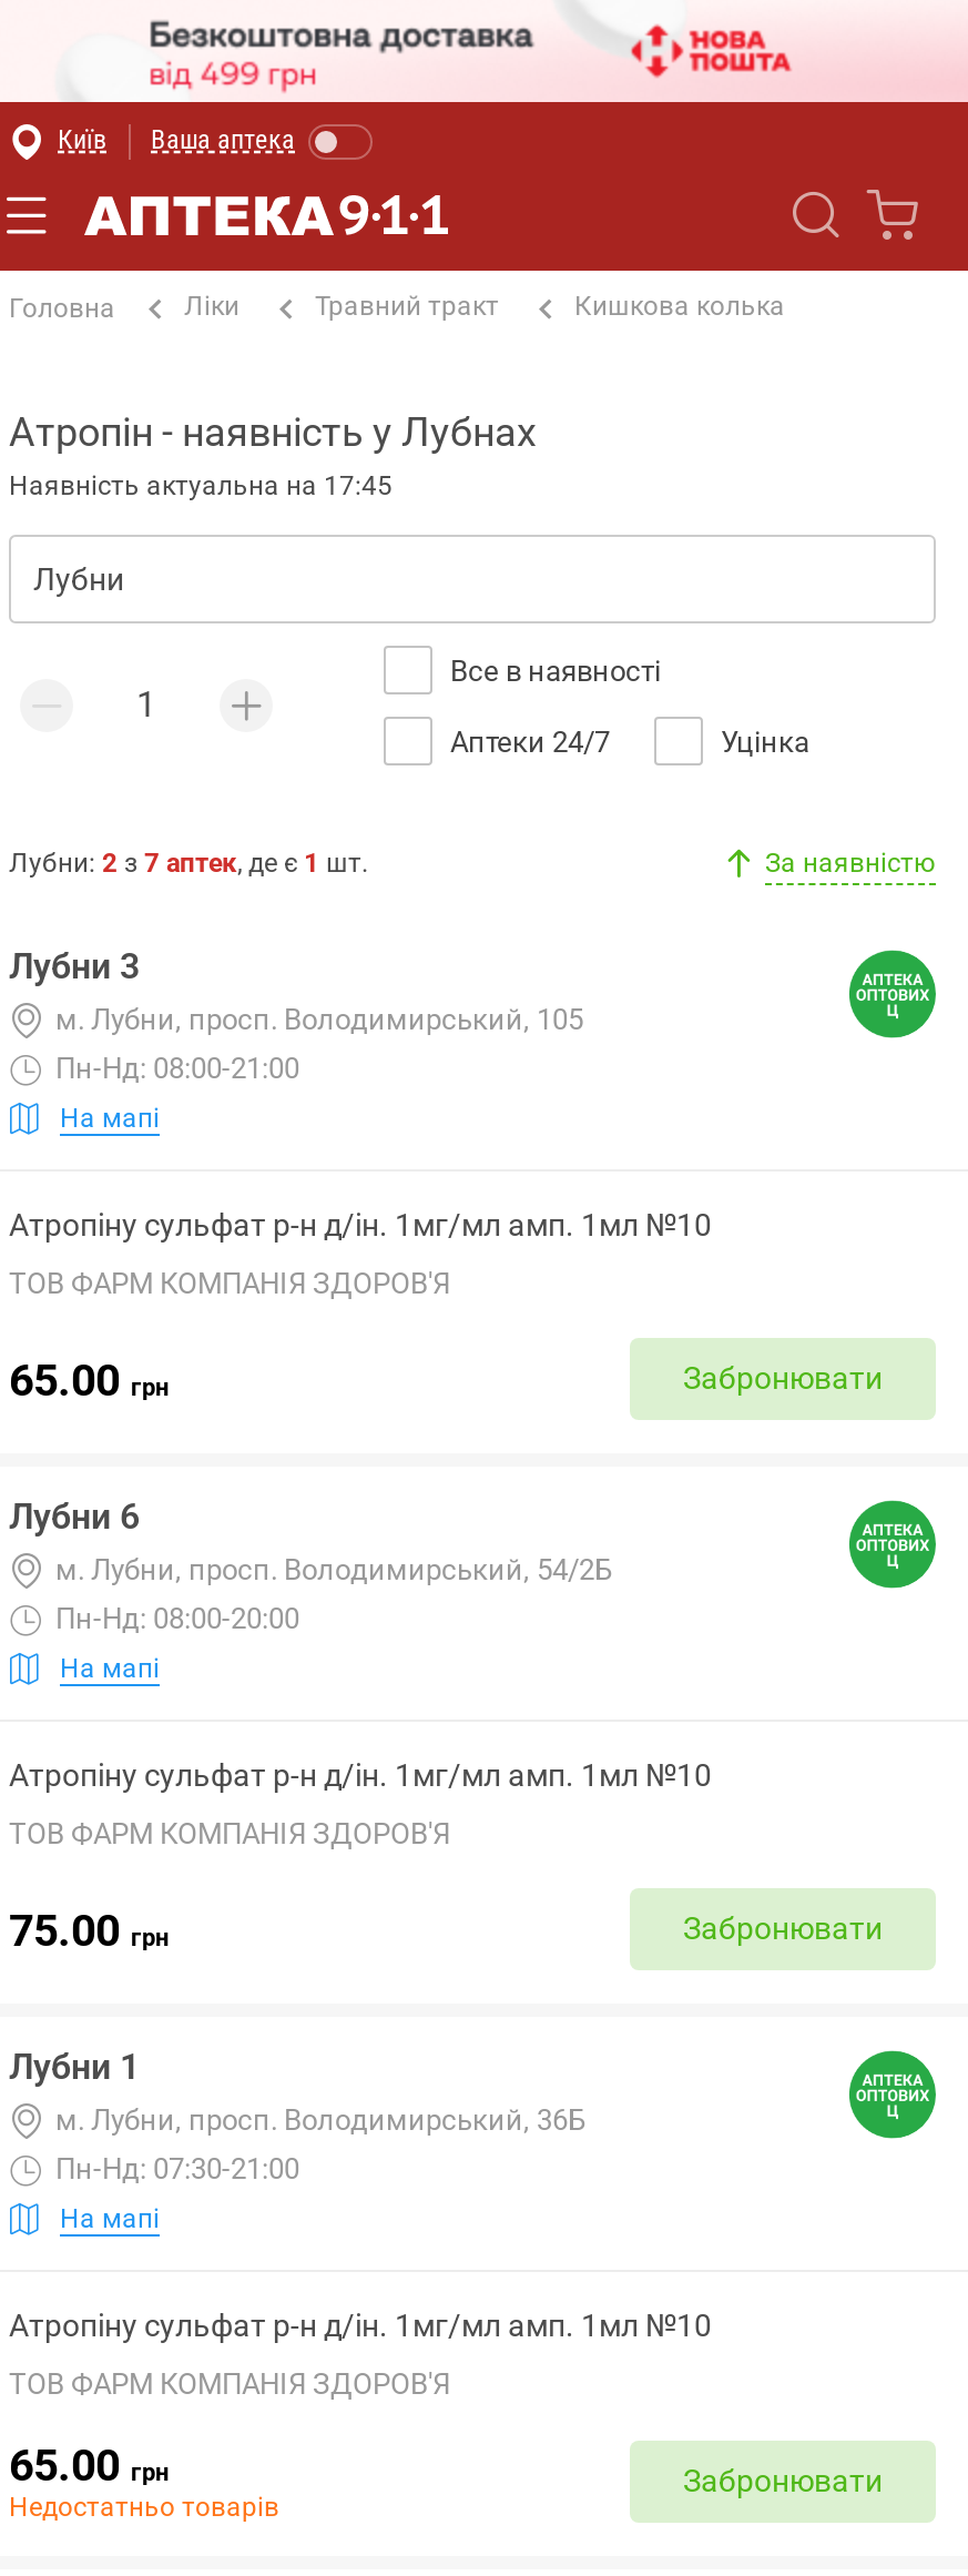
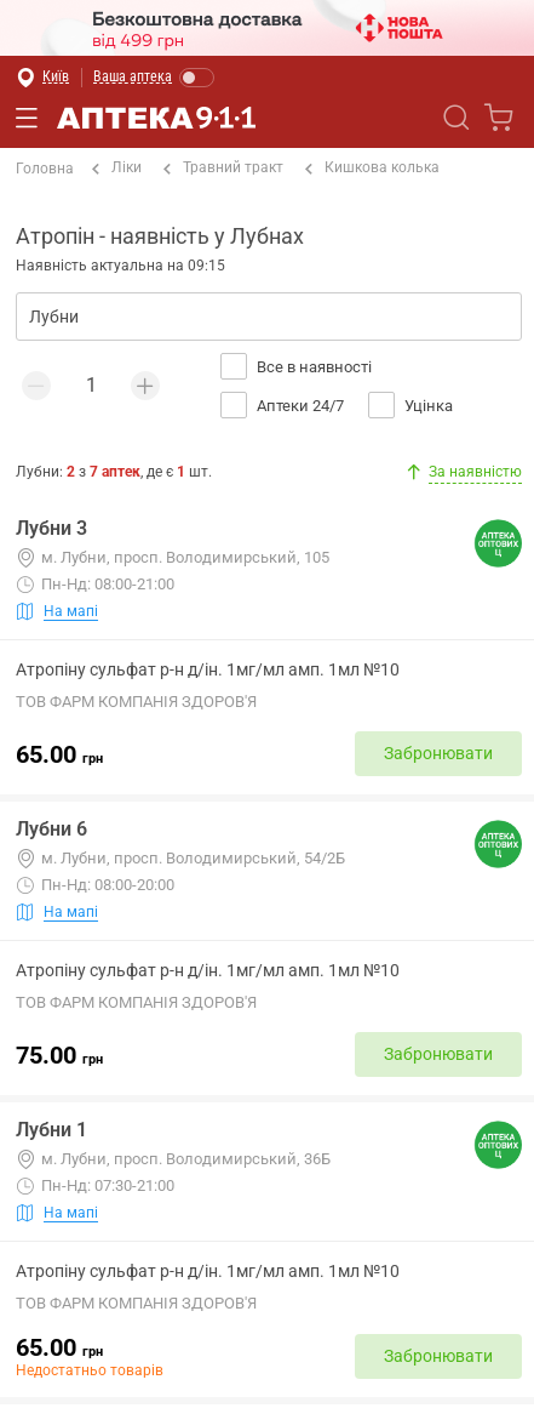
[9,470,393,501] Наявність актуальна на 17:45 -> [16,257,225,274] Наявність актуальна на 09:15

